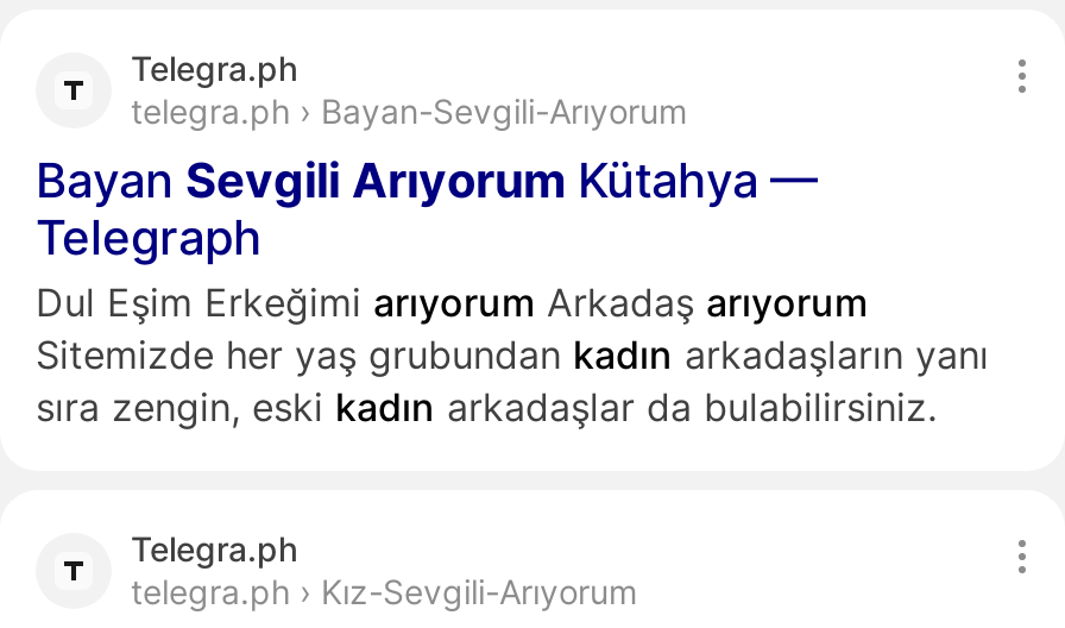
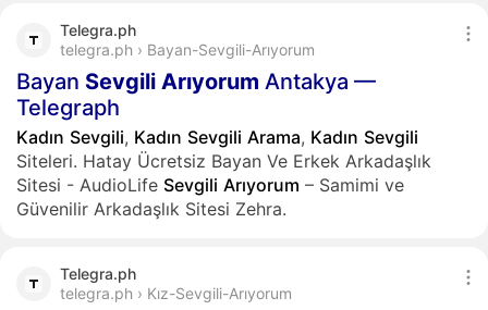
[36,152,818,209] Bayan Sevgili Arıyorum Kütahya — -> [16,69,376,95] Bayan Sevgili Arıyorum Antakya —
[36,278,989,431] Dul Eşim Erkeğimi arıyorum Arkadaş arıyorum | Sitemizde her yaş grubundan kadın arkadaşların yanı | sıra zengin, eski kadın arkadaşlar da bulabilirsiniz. -> [16,126,431,220] Kadın Sevgili, Kadın Sevgili Arama, Kadın Sevgili | Siteleri. Hatay Ücretsiz Bayan Ve Erkek Arkadaşlık | Sitesi - AudioLife Sevgili Arıyorum – Samimi ve | Güvenilir Arkadaşlık Sitesi Zehra.

